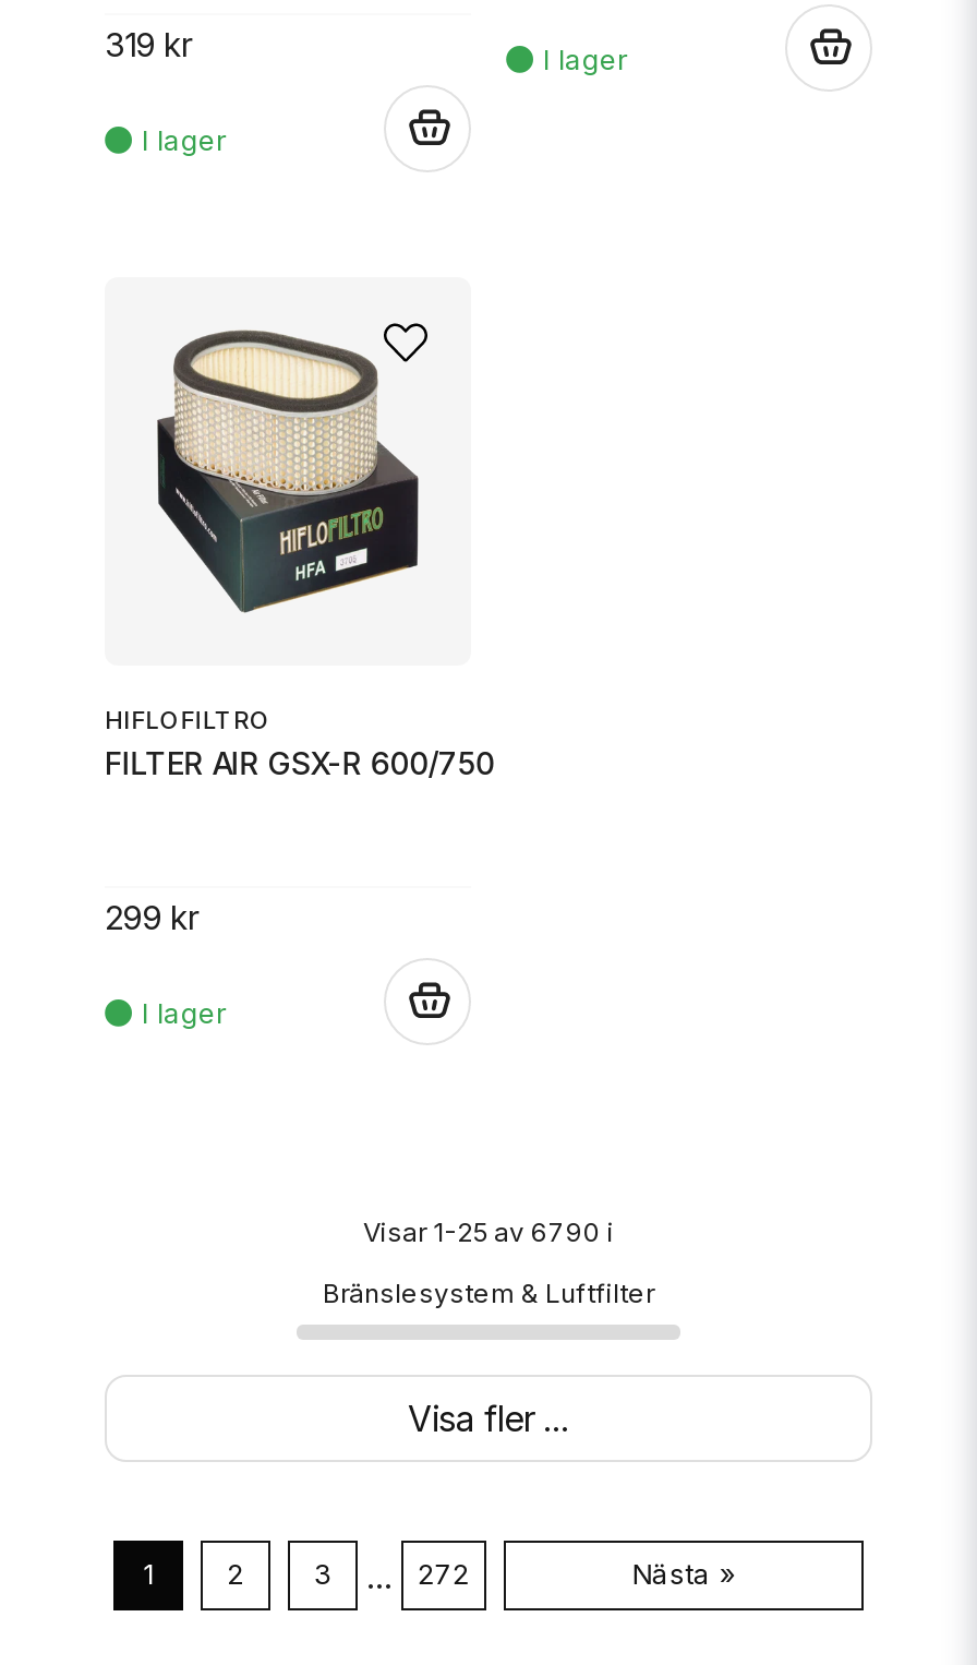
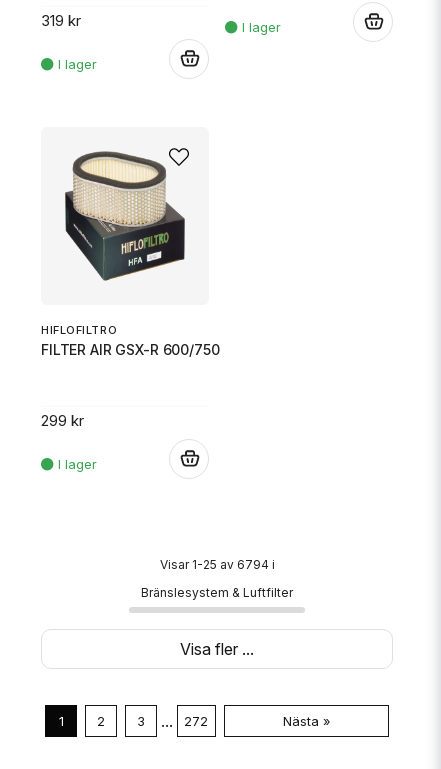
[363,1217,614,1249] Visar 1-25 av 6790 i -> [159,557,274,572] Visar 1-25 av 6794 i

